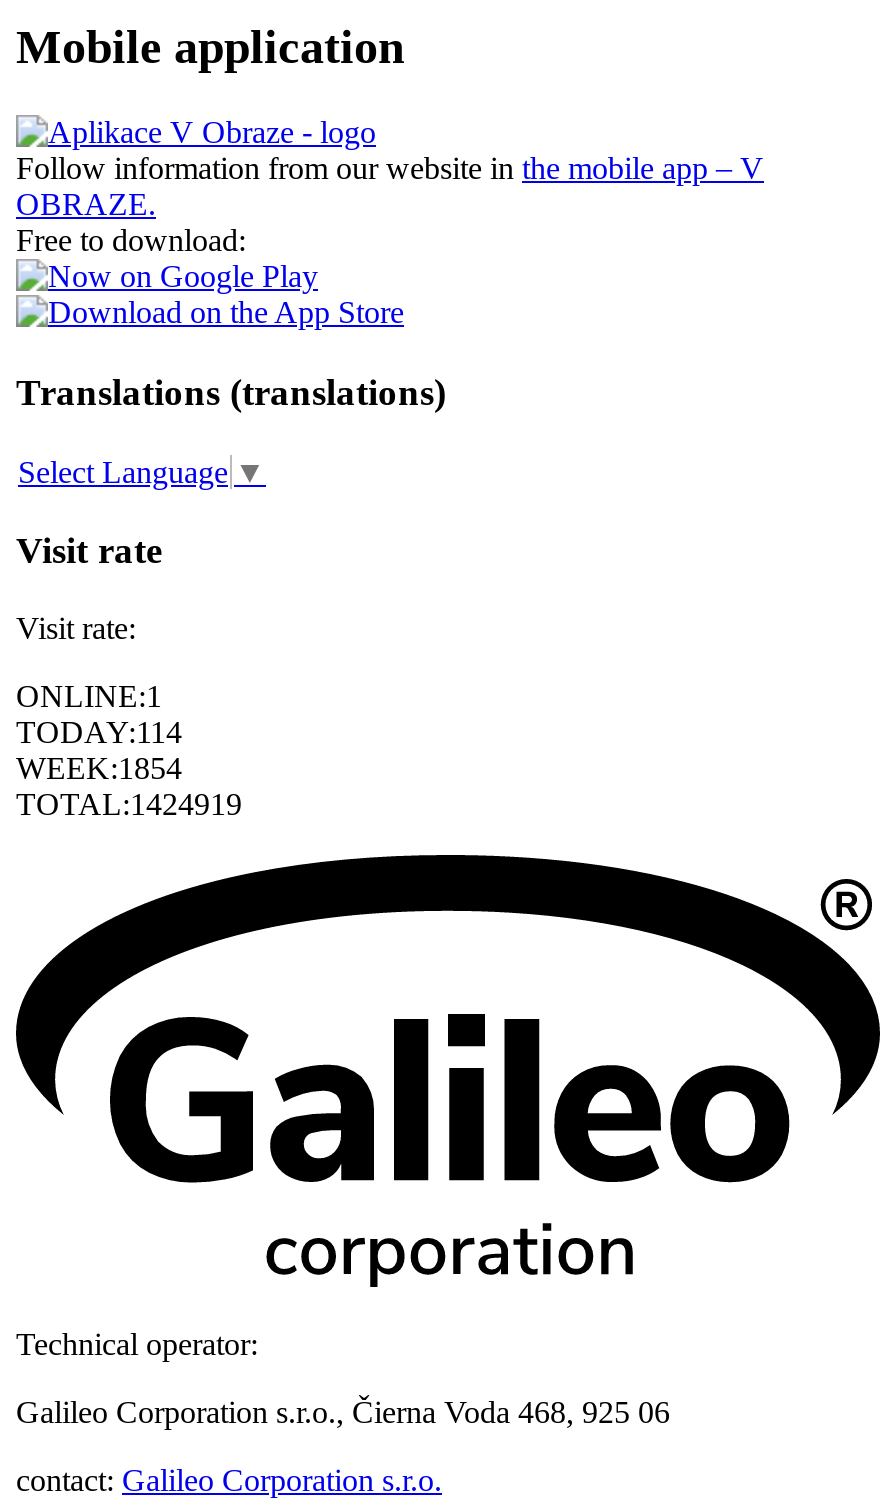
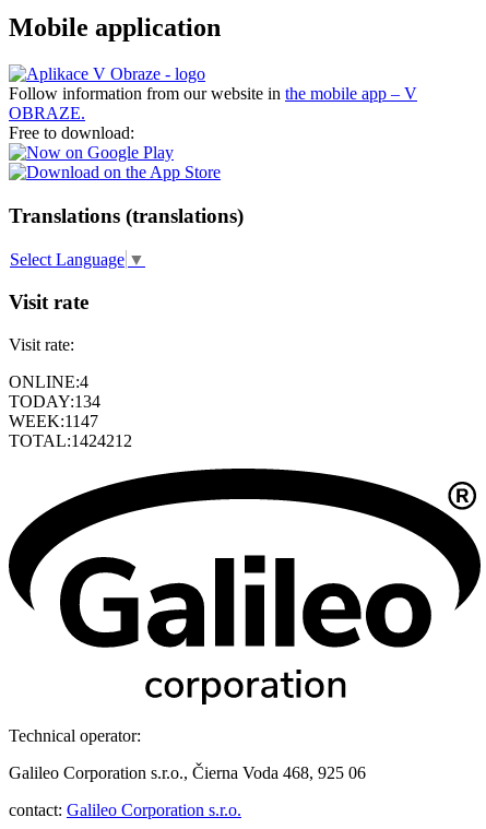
[16,678,162,712] ONLINE:1 -> [9,372,88,391] ONLINE:4
[16,714,182,748] TODAY:114 -> [9,392,100,410] TODAY:134
[16,750,182,784] WEEK:1854 -> [9,411,98,430] WEEK:1147
[16,786,242,820] TOTAL:1424919 -> [9,431,132,450] TOTAL:1424212

